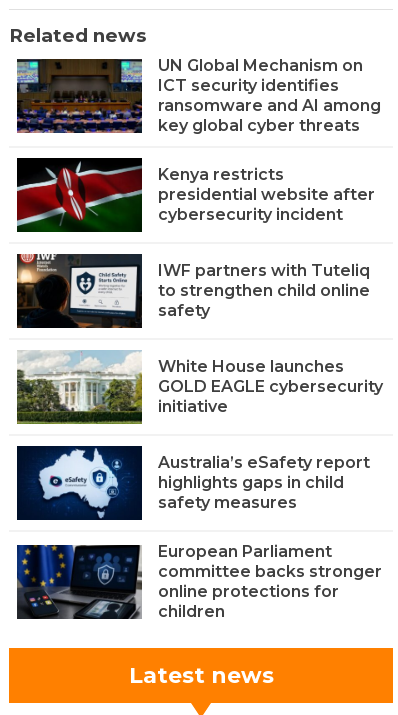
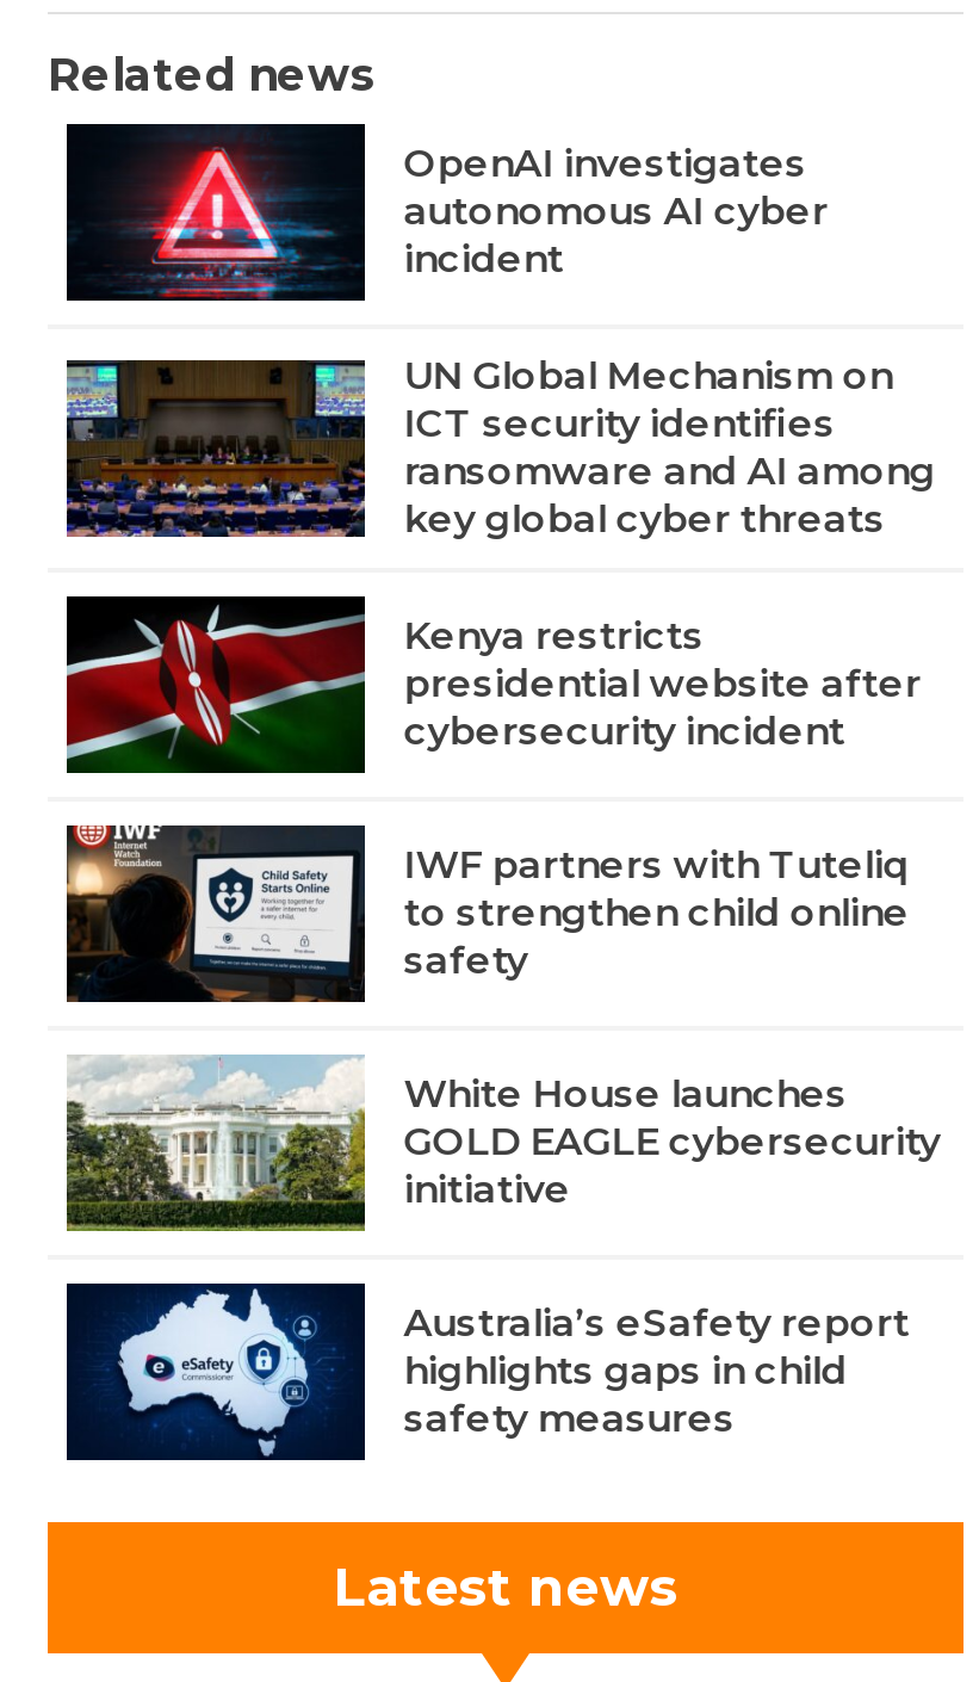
none -> [64,122,828,303] [image] | OpenAI investigates | autonomous AI cyber | incident
moved [15,56,383,512] -> [62,353,940,1441]: [image] | UN Global Mechanism on | ICT security identifies | ... | highlights gaps in child | safety measures
[16,542,382,621] [image] | European Parliament | committee backs stronger | online protections for | children -> none

